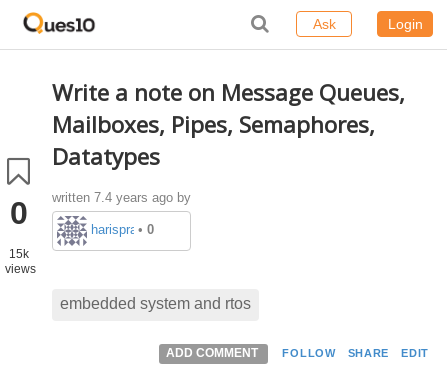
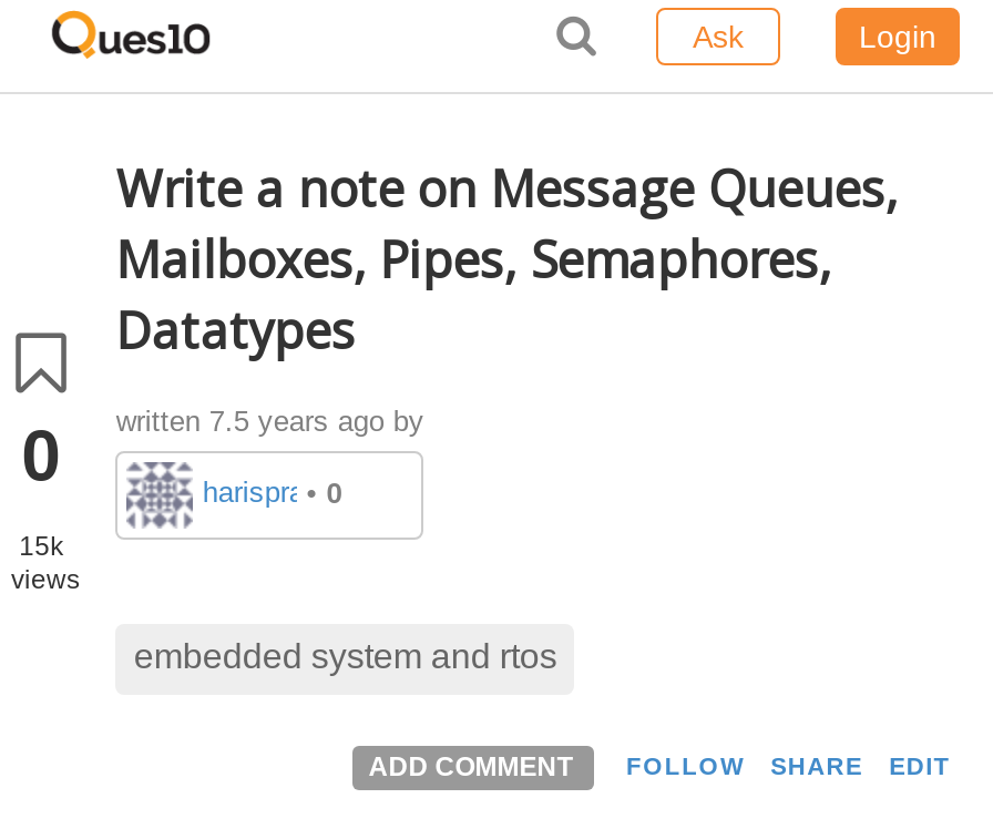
[52,190,191,205] written 7.4 years ago by -> [116,405,424,438] written 7.5 years ago by

